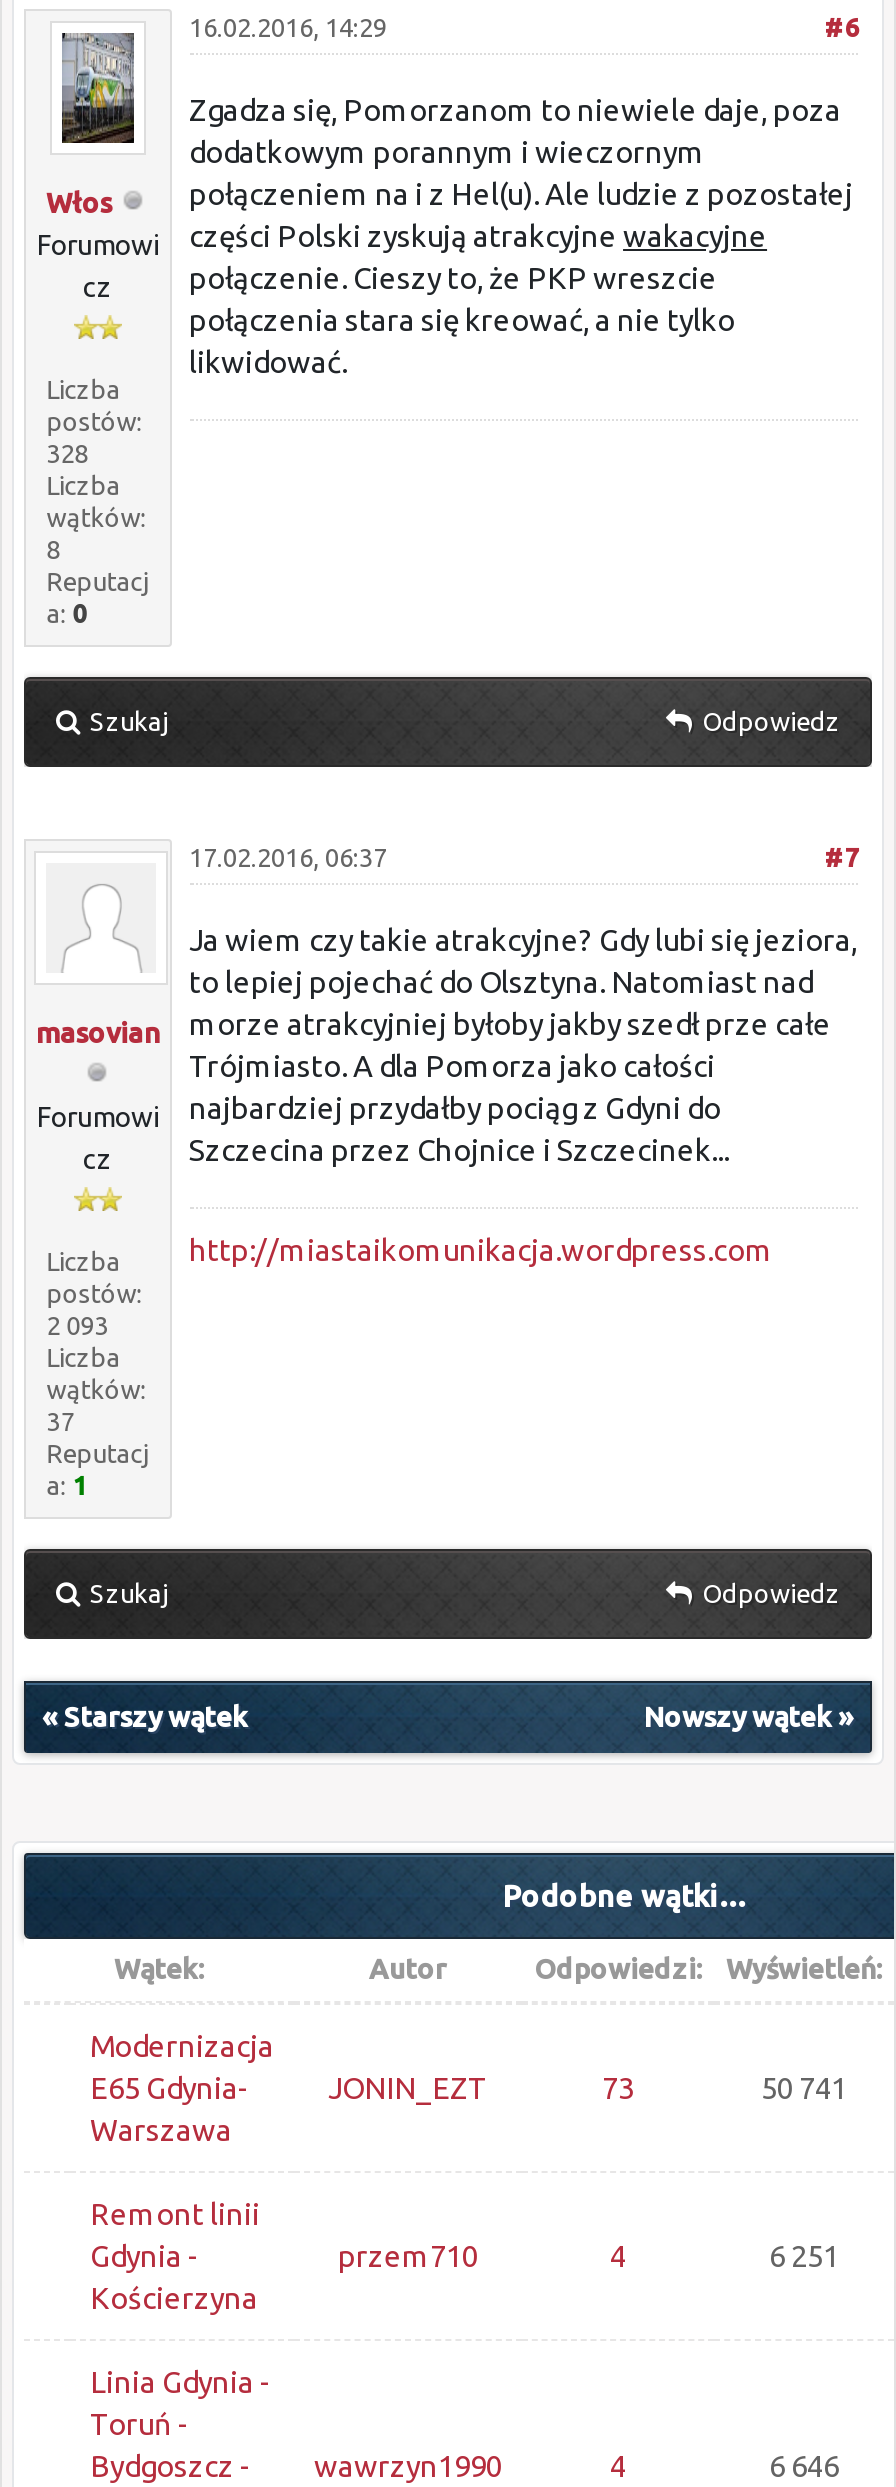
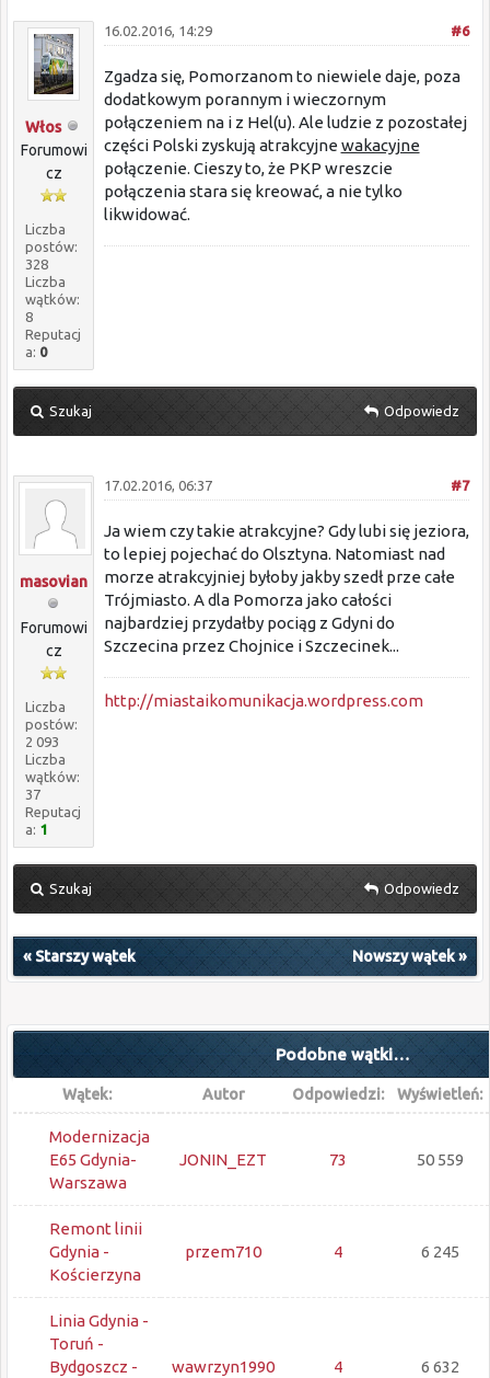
[761,2072,847,2106] 50 741 -> [416,1150,463,1169] 50 559
[769,2240,839,2274] 6 251 -> [421,1243,459,1261] 6 245
[769,2450,839,2484] 6 646 -> [421,1358,459,1376] 6 632

